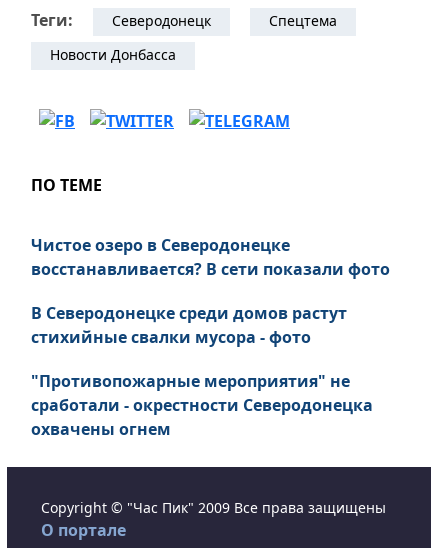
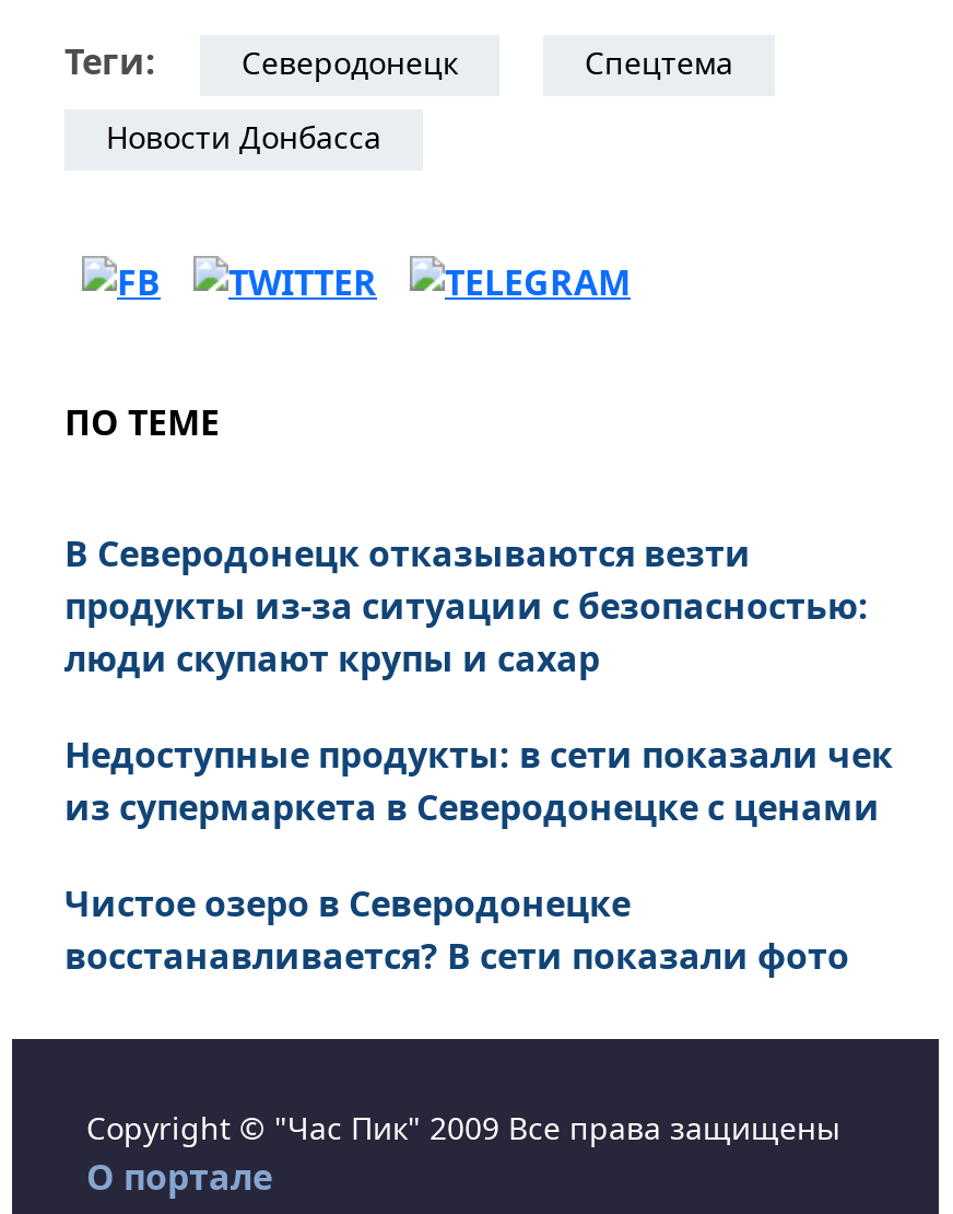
none -> [64,529,893,831] В Северодонецк отказываются везти | продукты из-за ситуации с безопасностью: | люди скупают крупы и сахар | Недоступные продукты: в сети показали чек | из супермаркета в Северодонецке с ценами
moved [31,234,390,280] -> [64,879,849,980]: Чистое озеро в Северодонецке | восстанавливается? В сети показали фото
[31,302,373,440] В Северодонецке среди домов растут | стихийные свалки мусора - фото | "Противопожарные мероприятия" не | сработали - окрестности Северодонецка | охвачены огнем -> none

